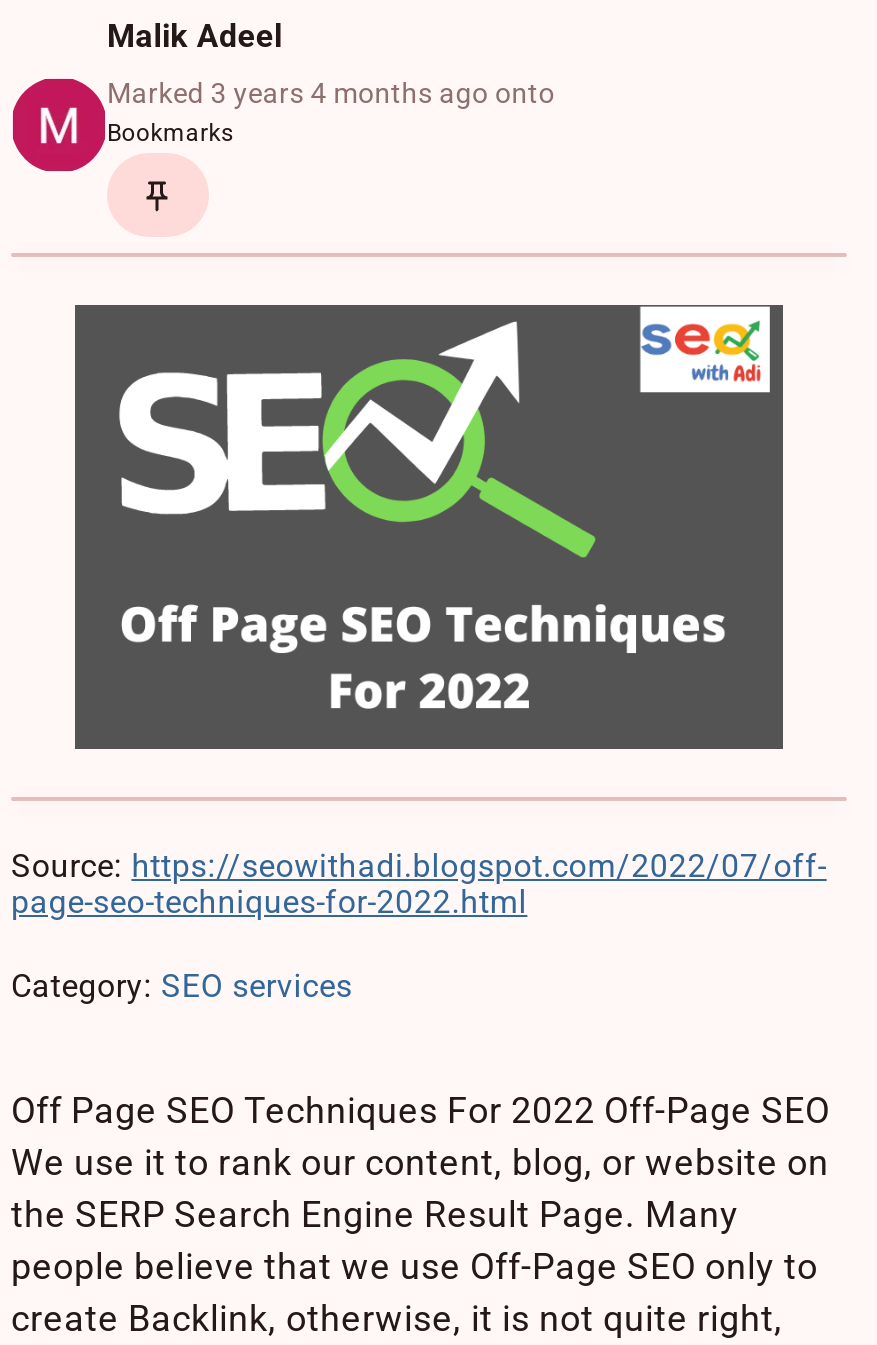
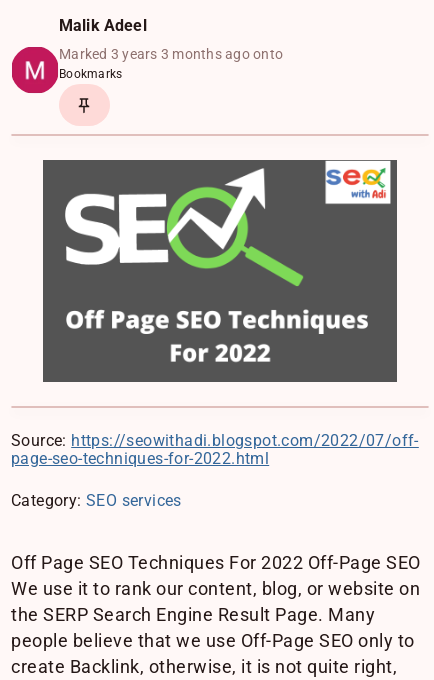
[107,77,555,109] Marked 3 years 4 months ago onto -> [59,46,283,62] Marked 3 years 3 months ago onto

